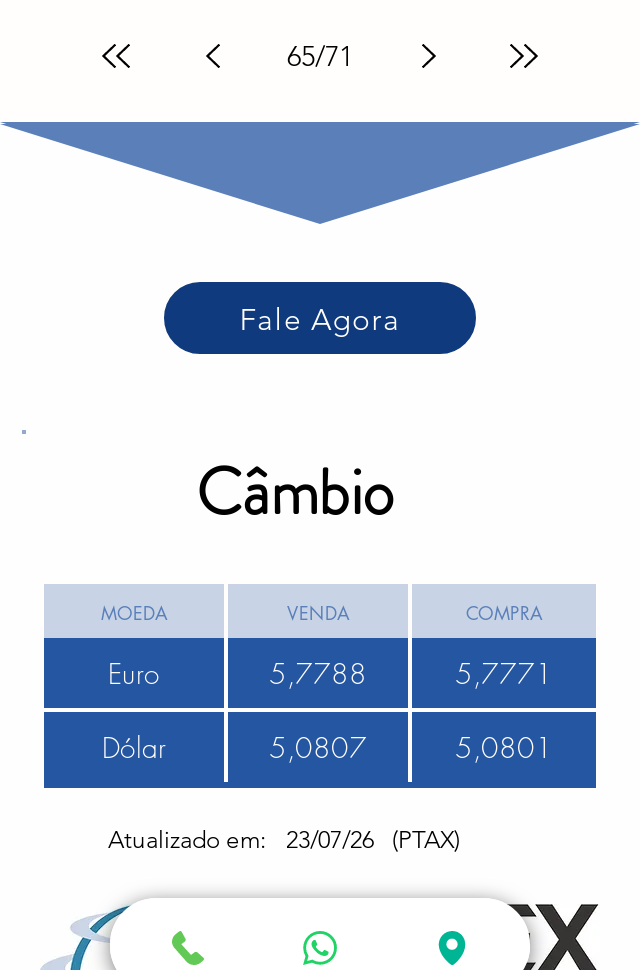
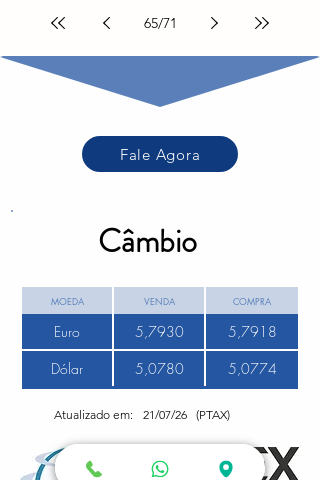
[269,654,367,692] 5,7788 -> [134,322,183,341] 5,7930
[455,653,553,691] 5,7771 -> [227,321,276,340] 5,7918
[269,728,367,766] 5,0807 -> [134,359,183,378] 5,0780
[455,727,553,765] 5,0801 -> [227,358,276,377] 5,0774
[108,824,460,854] Atualizado em: 23/07/26 (PTAX) -> [54,407,230,422] Atualizado em: 21/07/26 (PTAX)

